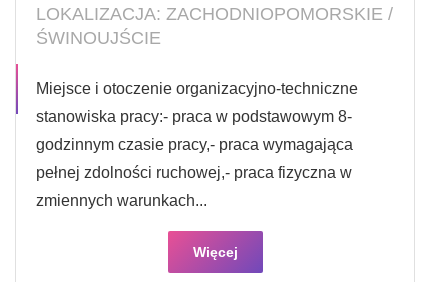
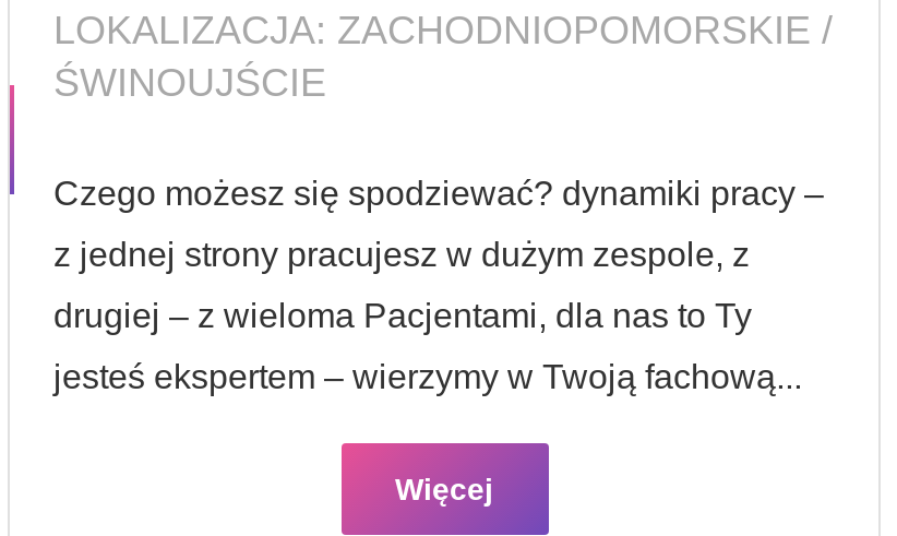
[36,80,358,209] Miejsce i otoczenie organizacyjno-techniczne | stanowiska pracy:- praca w podstawowym 8- | godzinnym czasie pracy,- praca wymagająca | pełnej zdolności ruchowej,- praca fizyczna w | zmiennych warunkach... -> [53,175,824,395] Czego możesz się spodziewać? dynamiki pracy – | z jednej strony pracujesz w dużym zespole, z | drugiej – z wieloma Pacjentami, dla nas to Ty | jesteś ekspertem – wierzymy w Twoją fachową...

